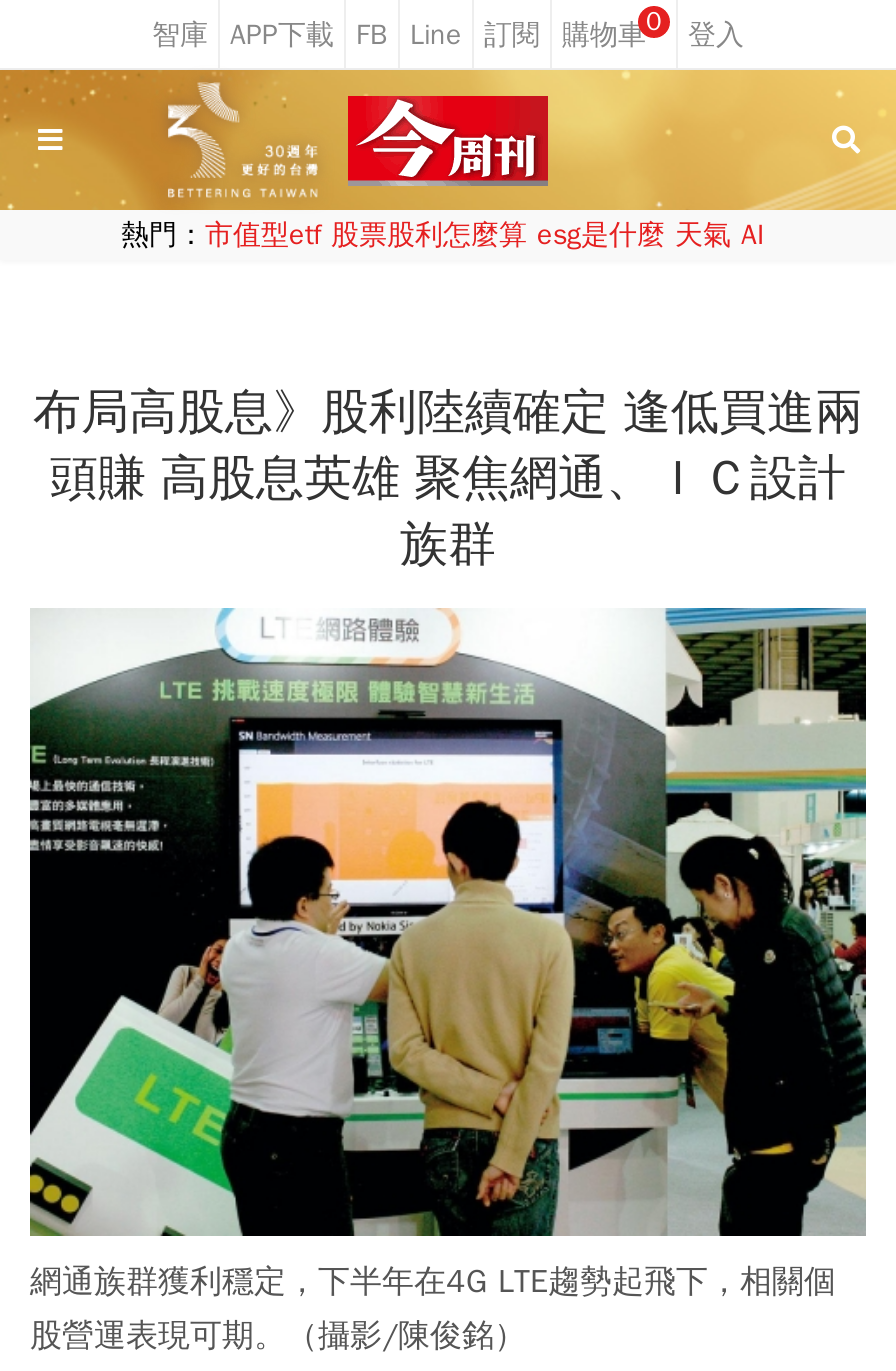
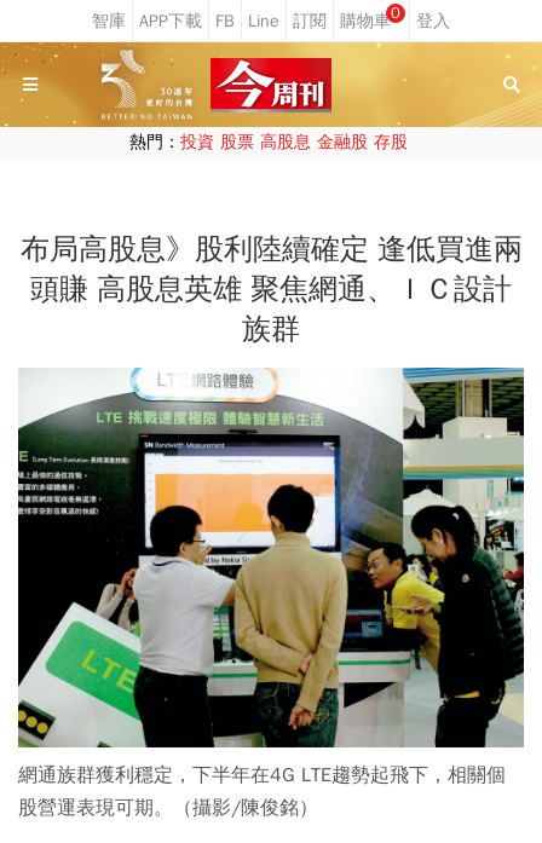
[121,218,765,252] 熱門：市值型etf 股票股利怎麼算 esg是什麼 天氣 AI -> [129,132,407,152] 熱門：投資 股票 高股息 金融股 存股

